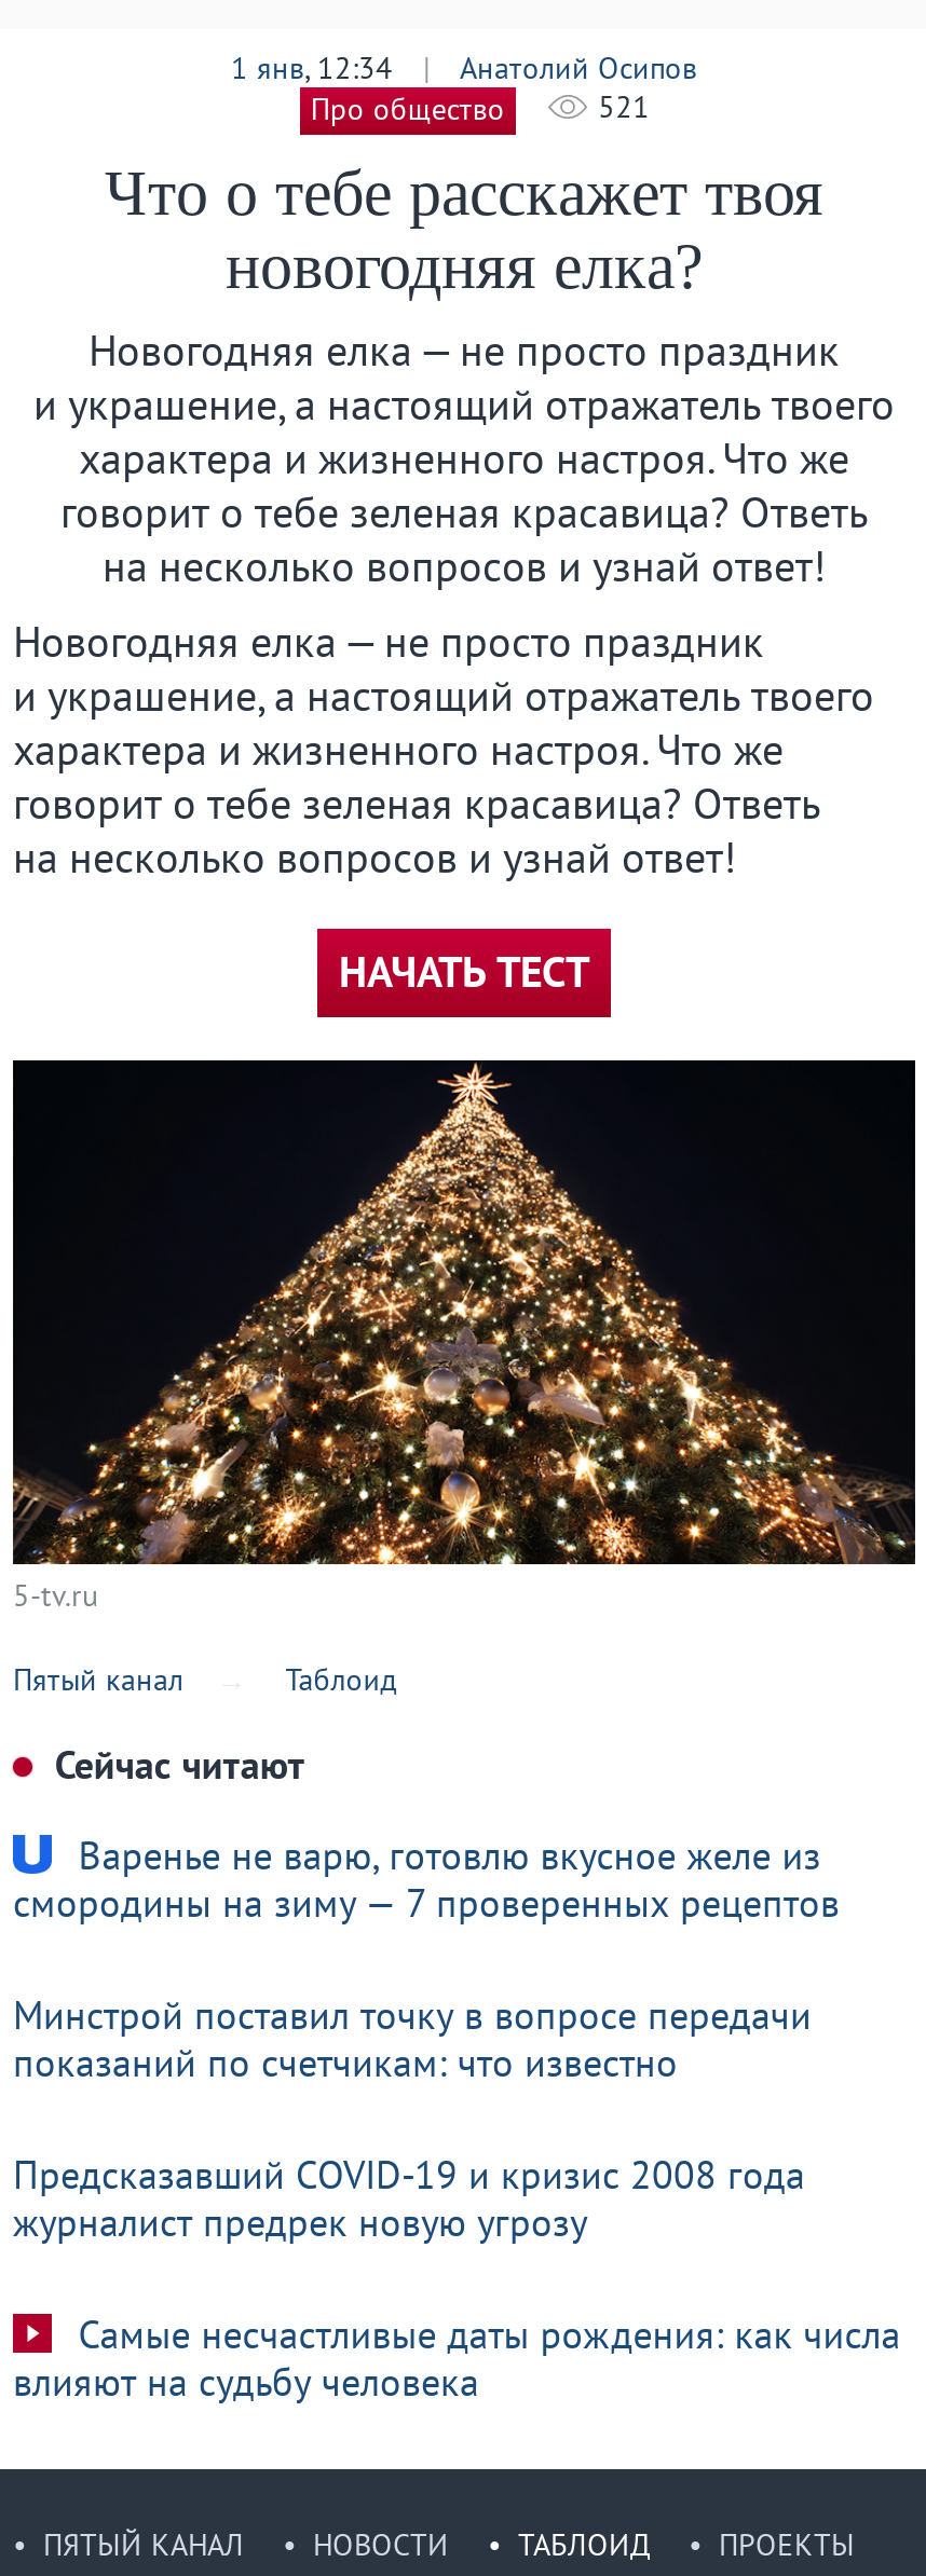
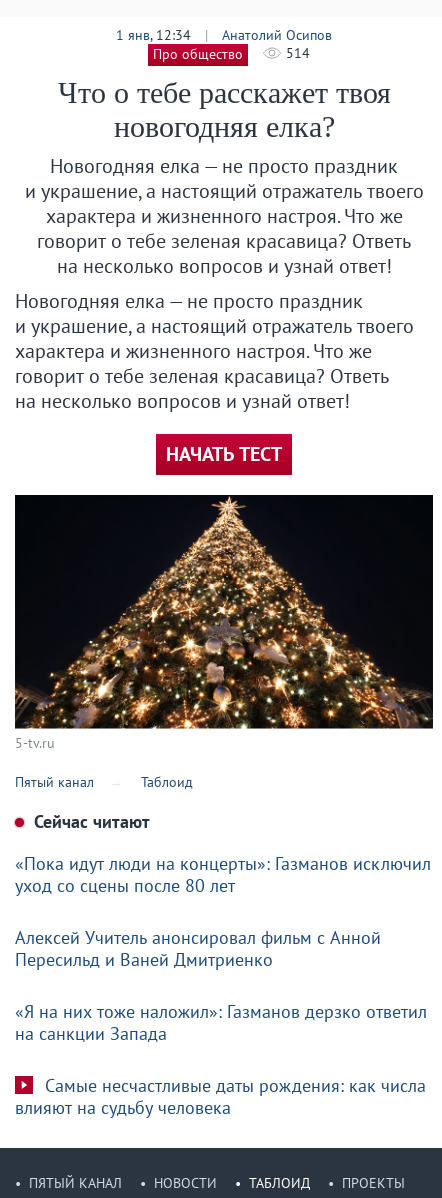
[598,88,650,127] 521 -> [286,44,310,62] 514
[13,1831,840,1928] Варенье не варю, готовлю вкусное желе из | смородины на зиму — 7 проверенных рецептов -> [15,852,431,897] «Пока идут люди на концерты»: Газманов исключил | уход со сцены после 80 лет
[13,1991,812,2088] Минстрой поставил точку в вопросе передачи | показаний по счетчикам: что известно -> [15,926,381,971] Алексей Учитель анонсировал фильм с Анной | Пересильд и Ваней Дмитриенко
[13,2150,805,2247] Предсказавший COVID-19 и кризис 2008 года | журналист предрек новую угрозу -> [15,1000,427,1045] «Я на них тоже наложил»: Газманов дерзко ответил | на санкции Запада

